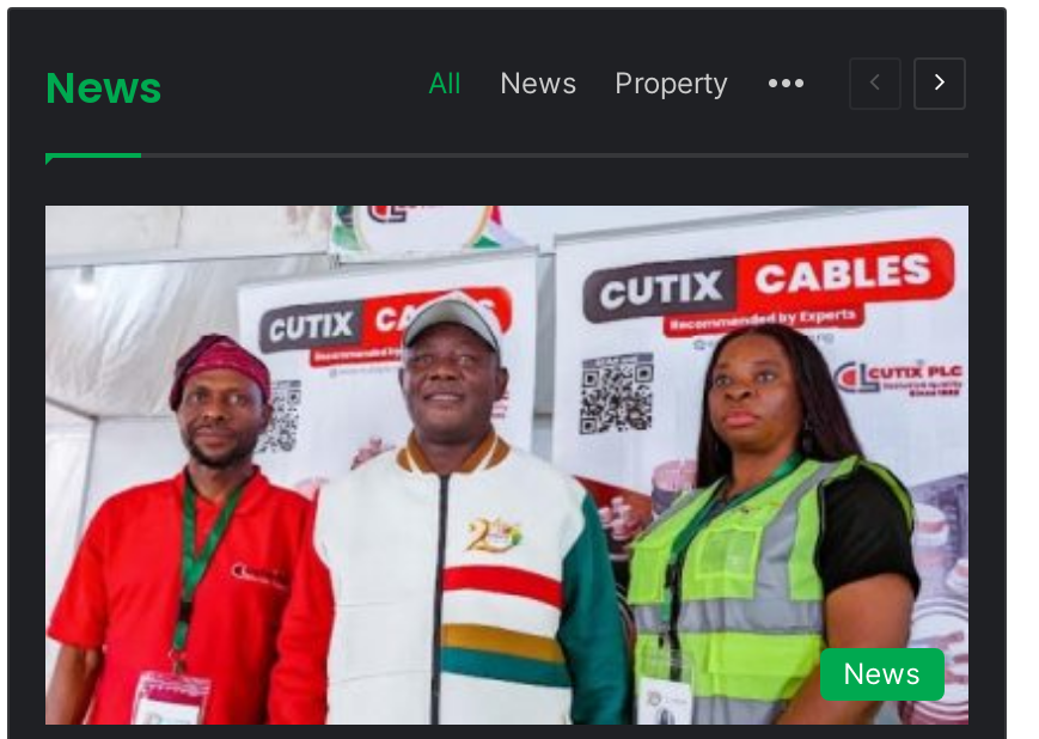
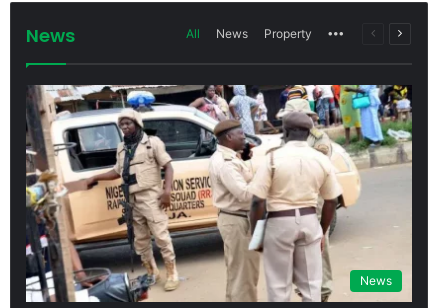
[43,203,971,727] [image] -> [25,84,412,303] [image]

